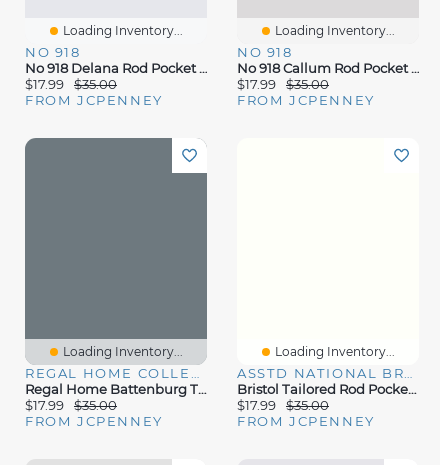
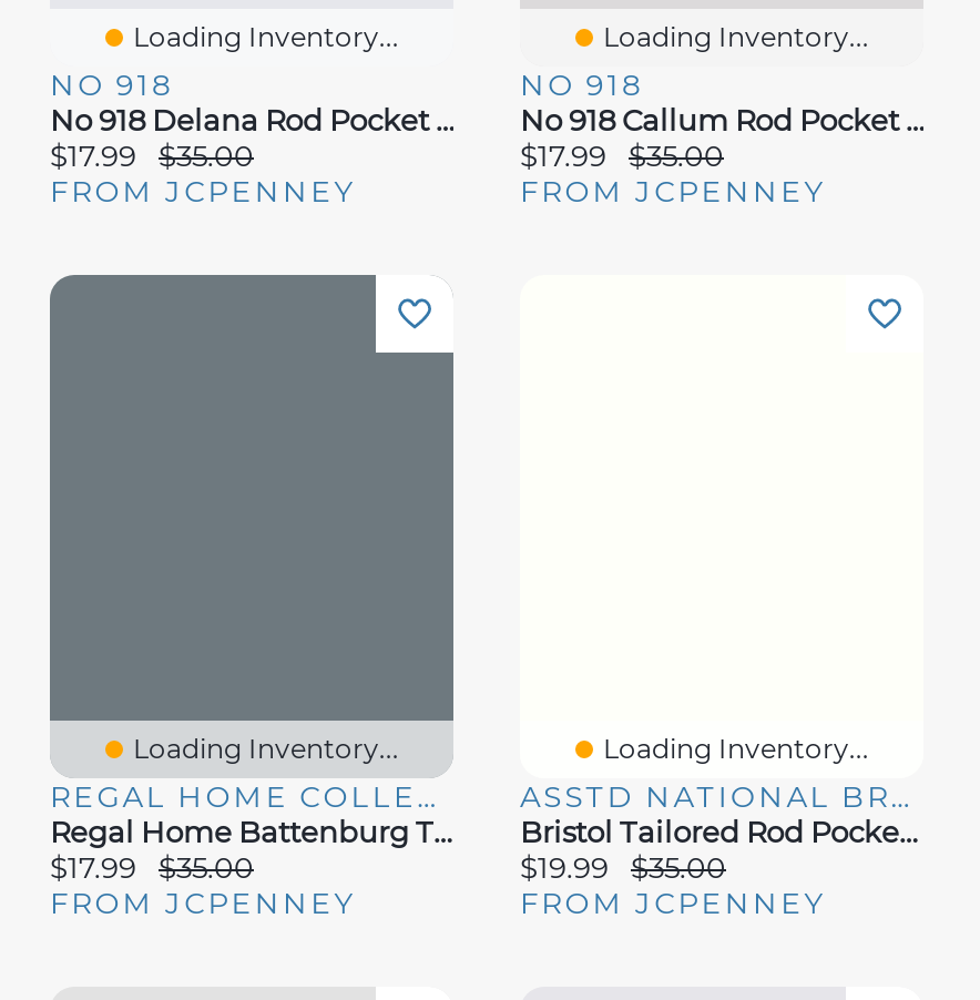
[237,397,276,413] $17.99 -> [520,849,609,885] $19.99

